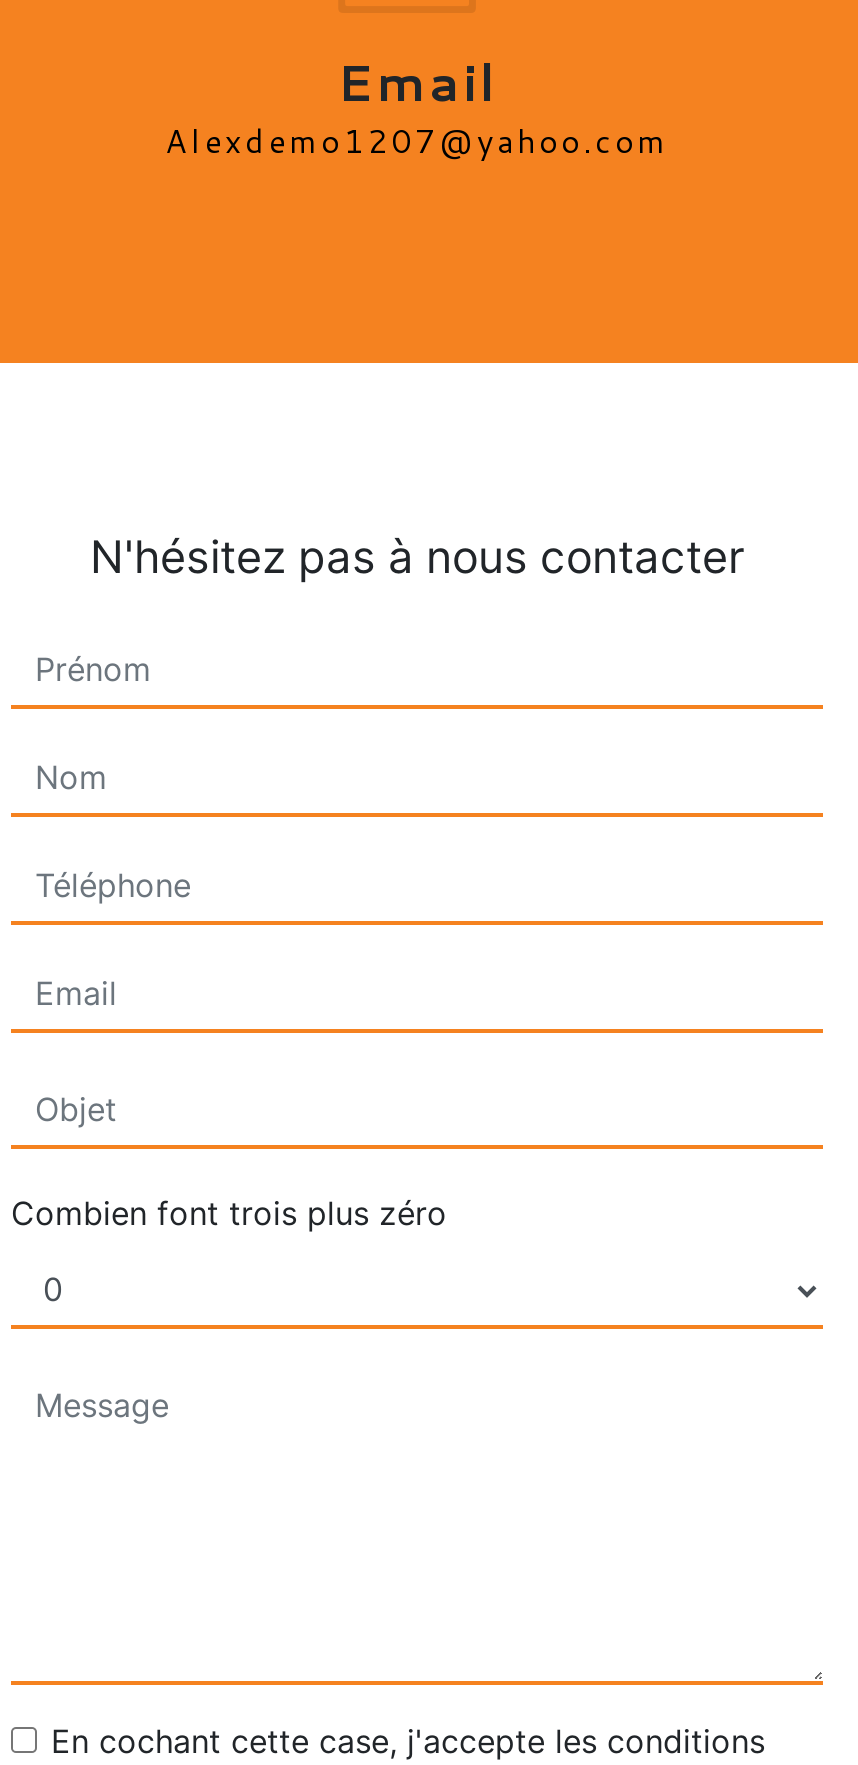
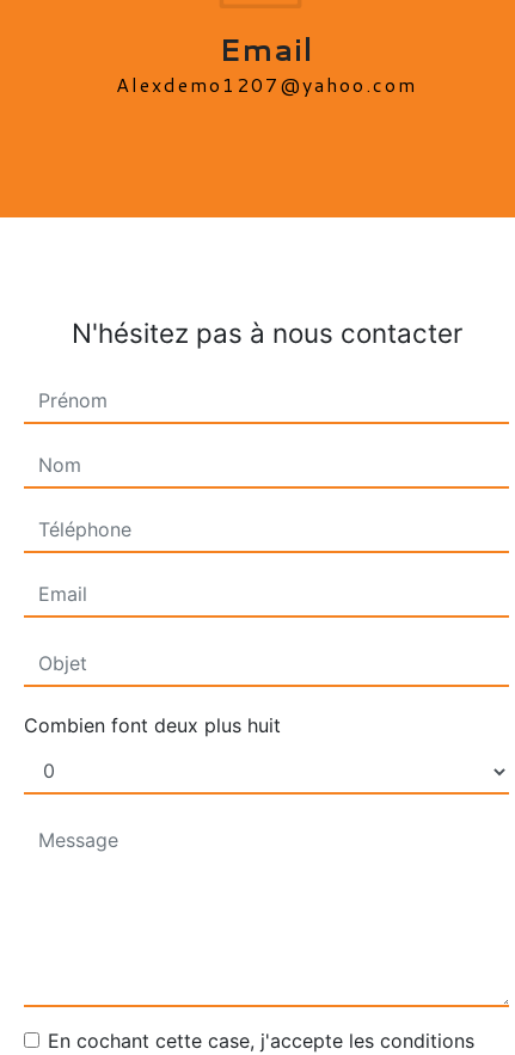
[11,1194,447,1234] Combien font trois plus zéro -> [24,714,281,738] Combien font deux plus huit

